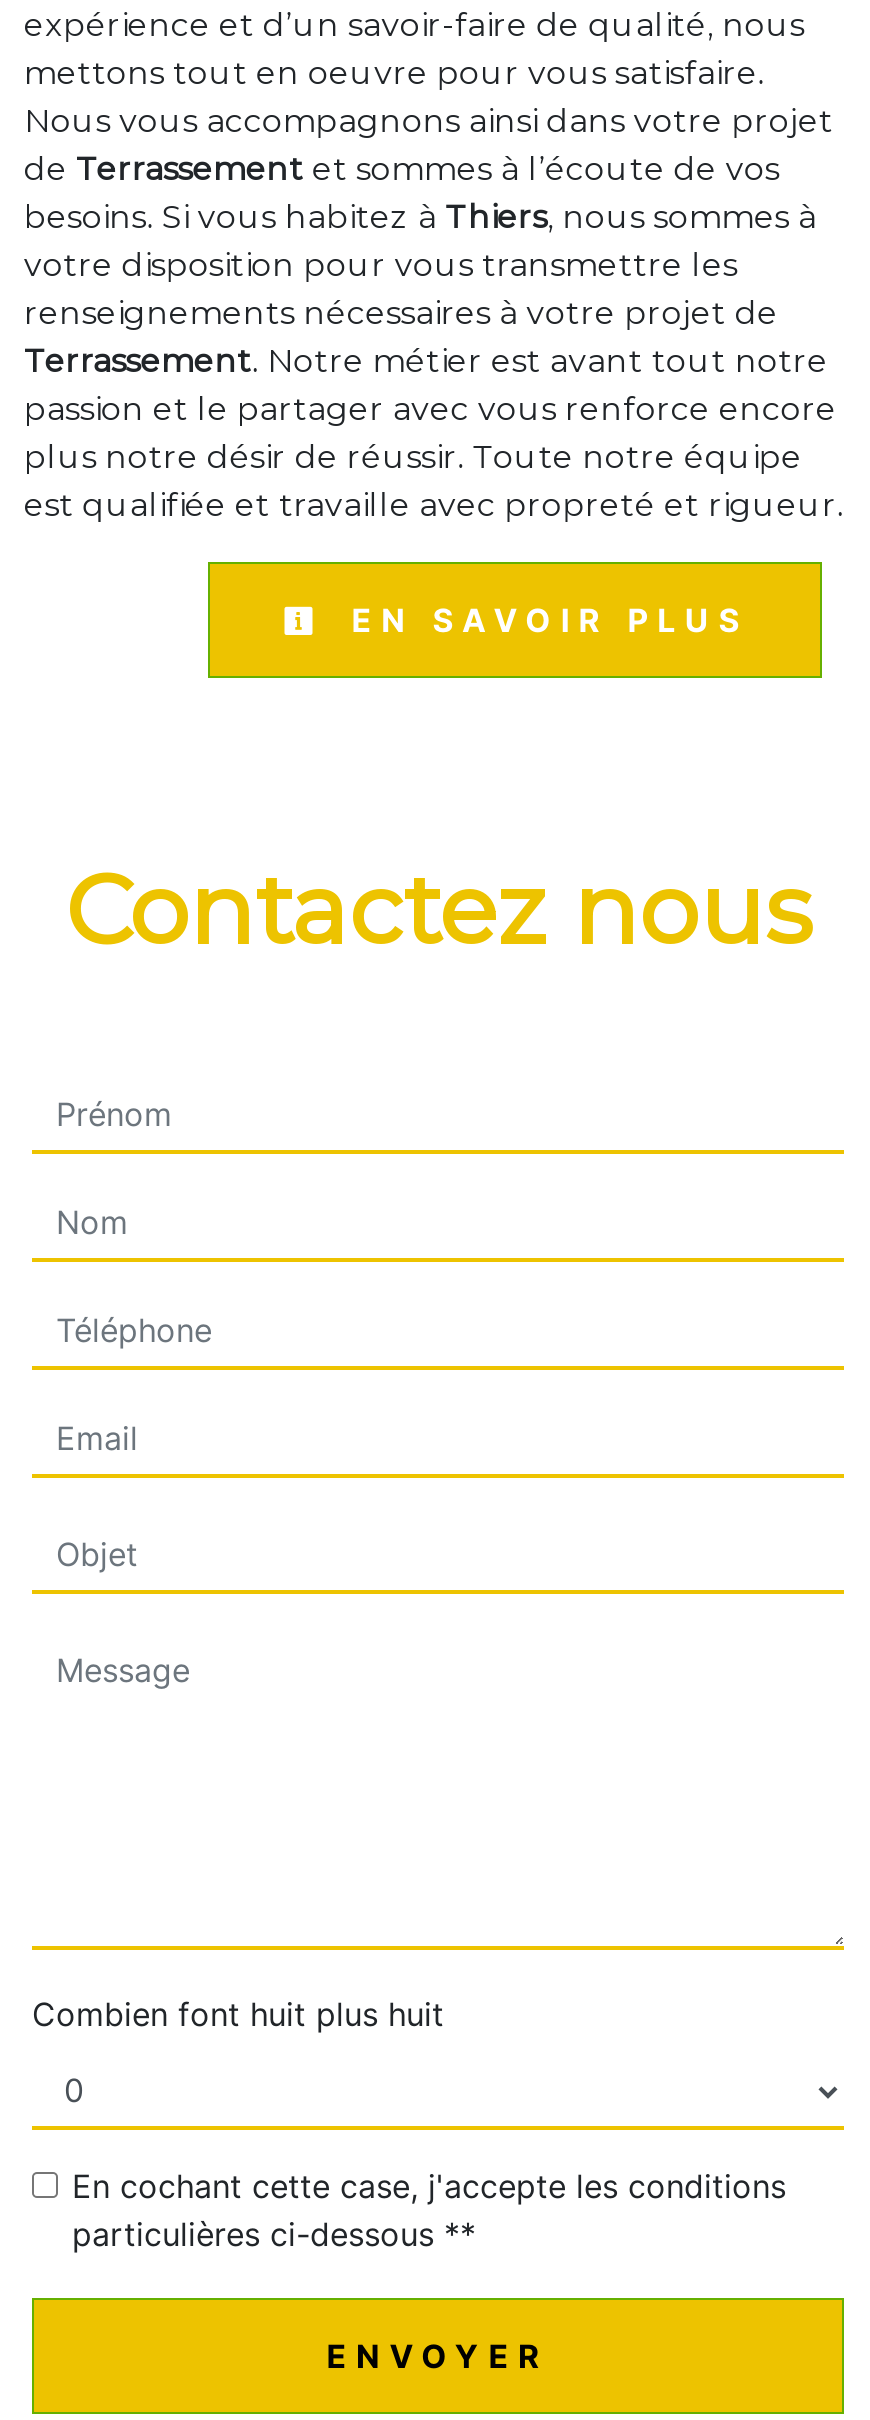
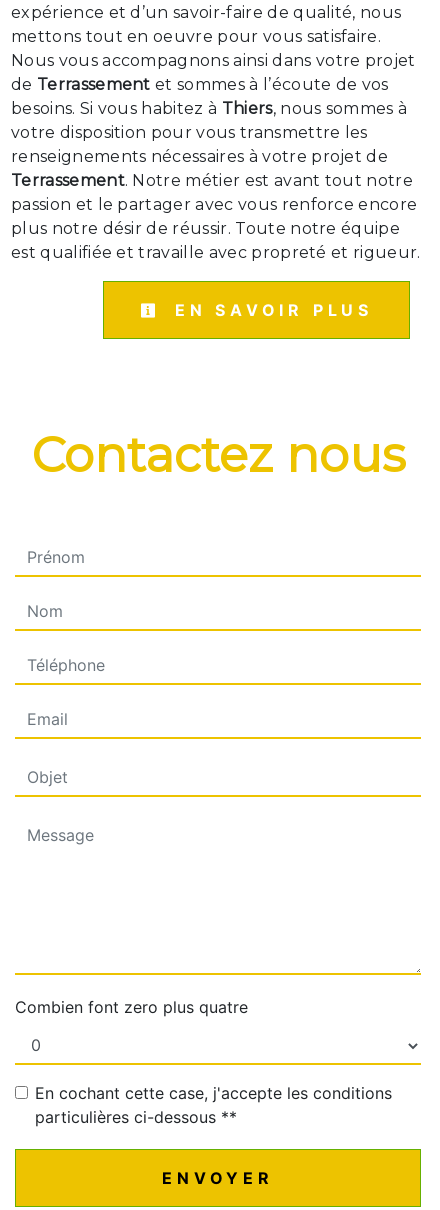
[32,1994,444,2034] Combien font huit plus huit -> [15,997,248,1017] Combien font zero plus quatre

